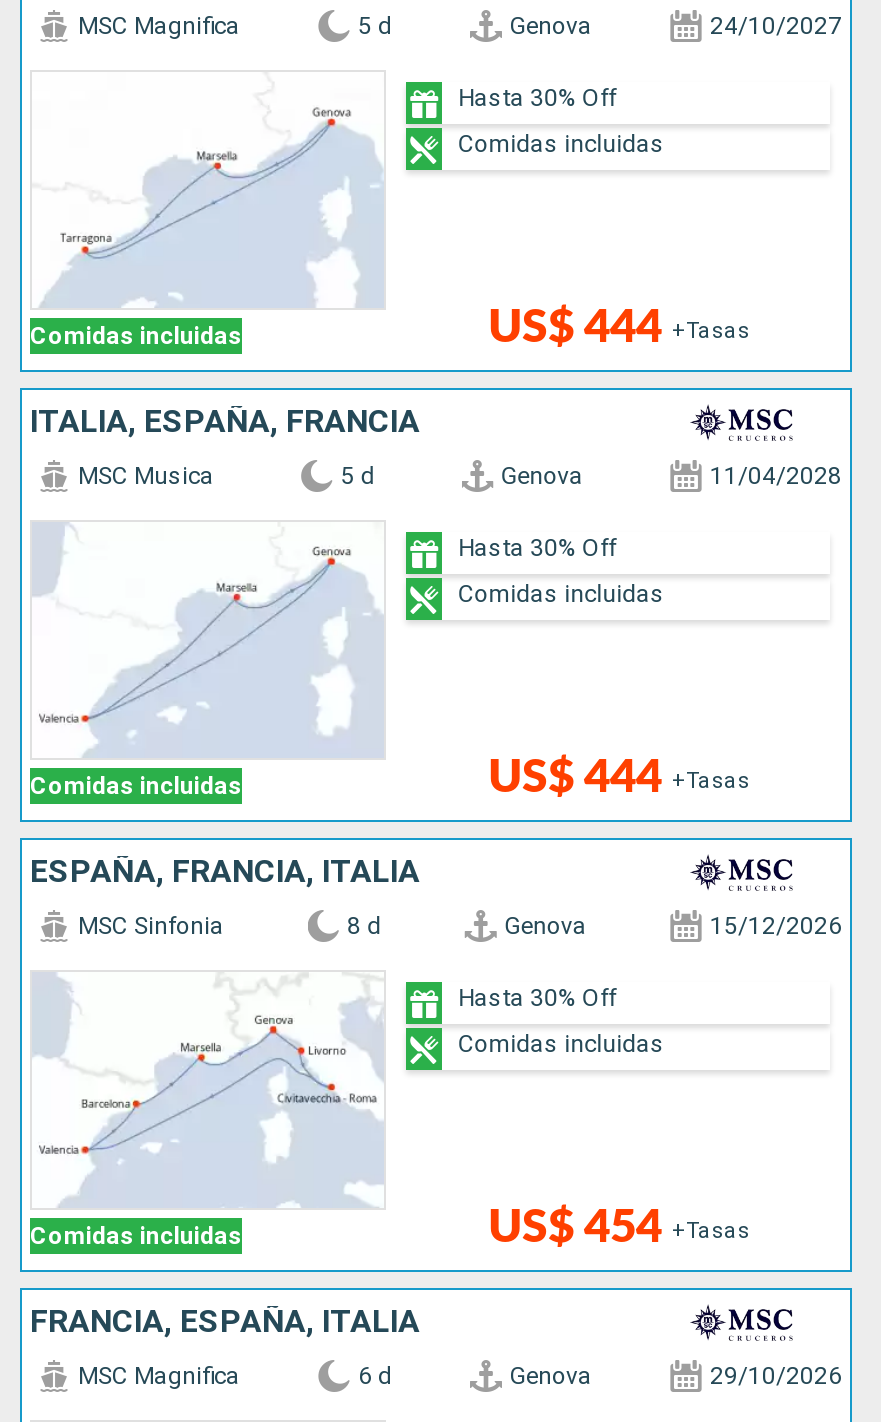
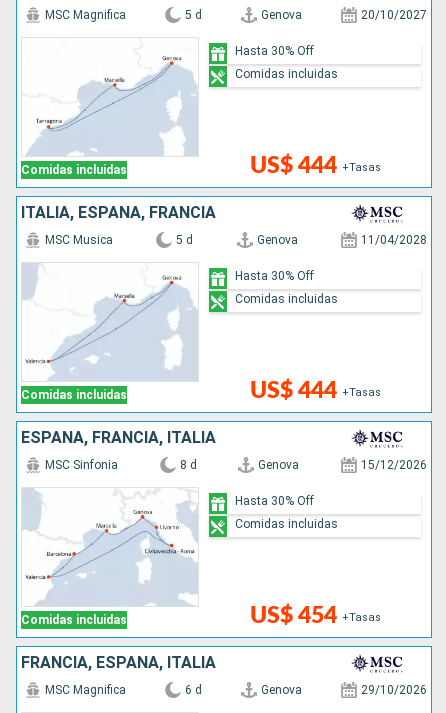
[710,13,842,41] 24/10/2027 -> [361,8,427,22] 20/10/2027

